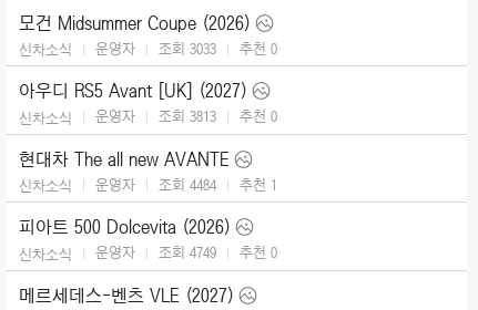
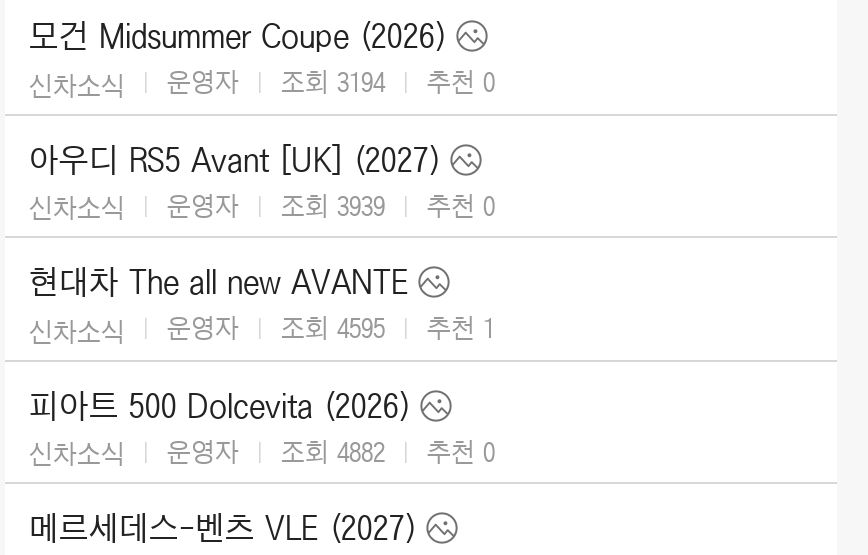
[19,39,277,59] 신차소식 운영자 조회 3033 추천 0 -> [29,65,495,101] 신차소식 운영자 조회 3194 추천 0
[19,107,277,127] 신차소식 운영자 조회 3813 추천 0 -> [29,187,495,224] 신차소식 운영자 조회 3939 추천 0
[19,175,277,195] 신차소식 운영자 조회 4484 추천 1 -> [29,310,495,347] 신차소식 운영자 조회 4595 추천 1
[19,243,277,263] 신차소식 운영자 조회 4749 추천 0 -> [29,433,495,470] 신차소식 운영자 조회 4882 추천 0

